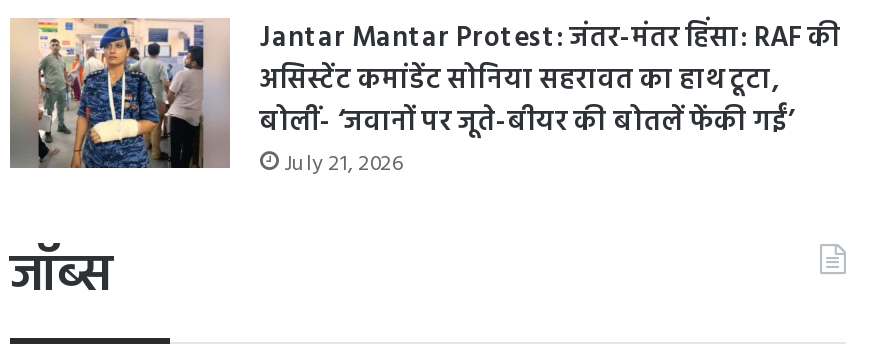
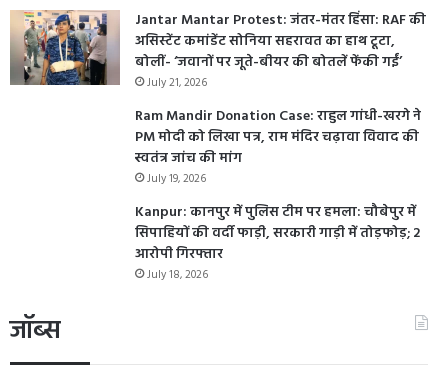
none -> [135,105,421,284] Ram Mandir Donation Case: राहुल गांधी-खरगे ने | PM मोदी को लिखा पत्र, राम मंदिर चढ़ावा विवाद की | स्वतंत्र जांच की मांग | July 19, 2026 | Kanpur: कानपुर में पुलिस टीम पर हमला: चौबेपुर में | सिपाहियों की वर्दी फाड़ी, सरकारी गाड़ी में तोड़फोड़; 2 | आरोपी गिरफ्तार | July 18, 2026

